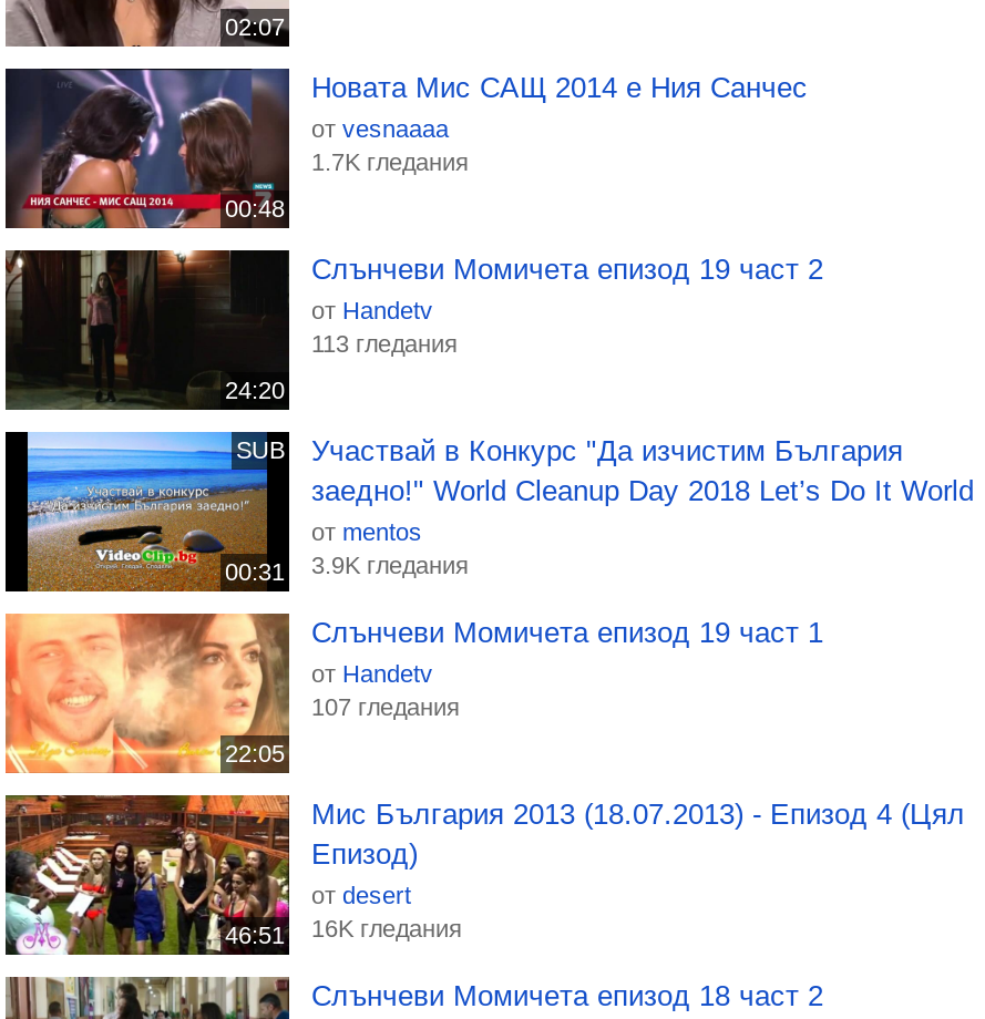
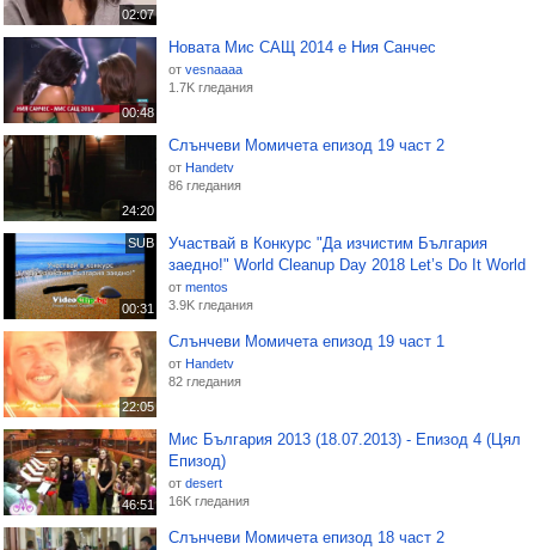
[311,330,458,357] 113 гледания -> [168,178,241,192] 86 гледания
[311,693,460,720] 107 гледания -> [168,374,241,389] 82 гледания

